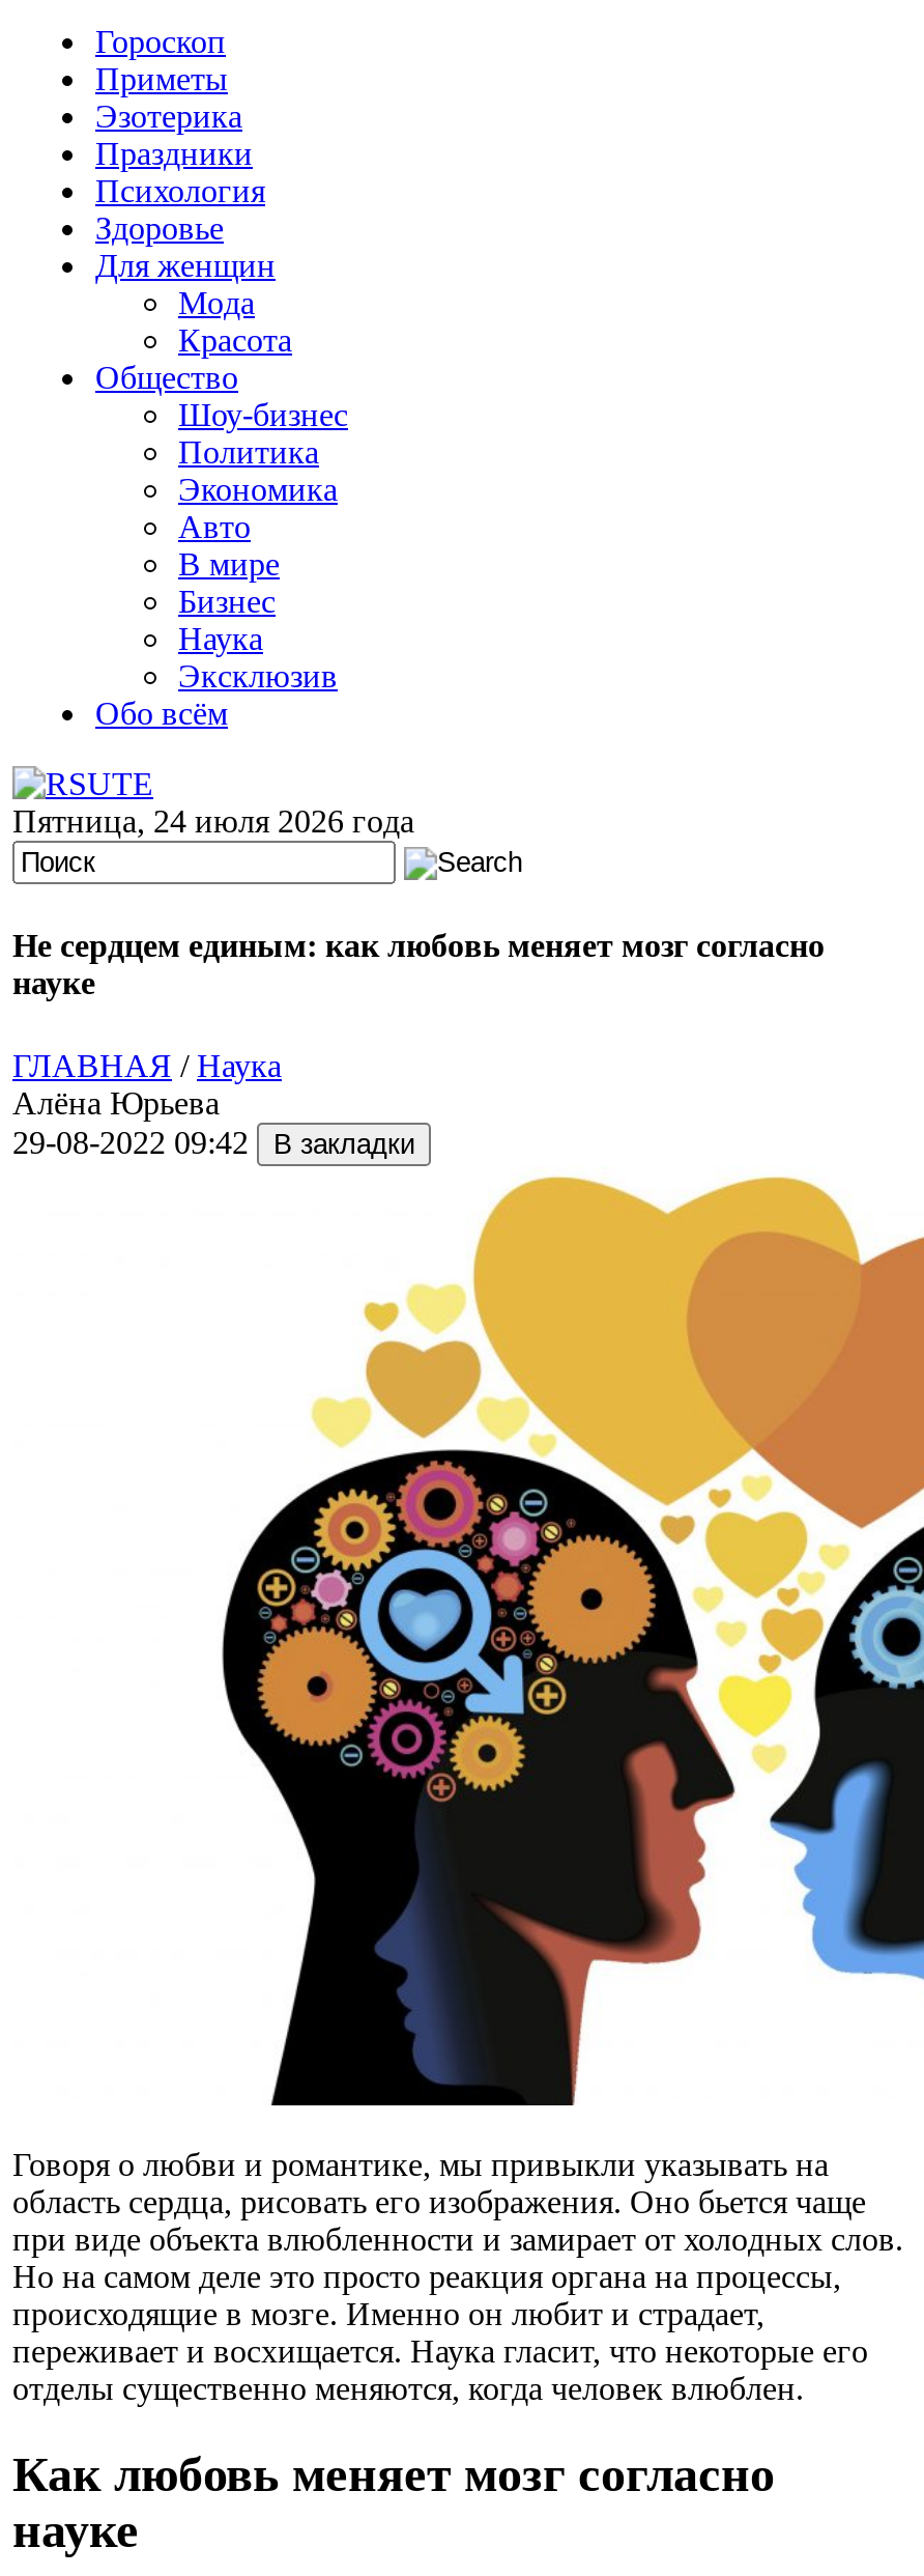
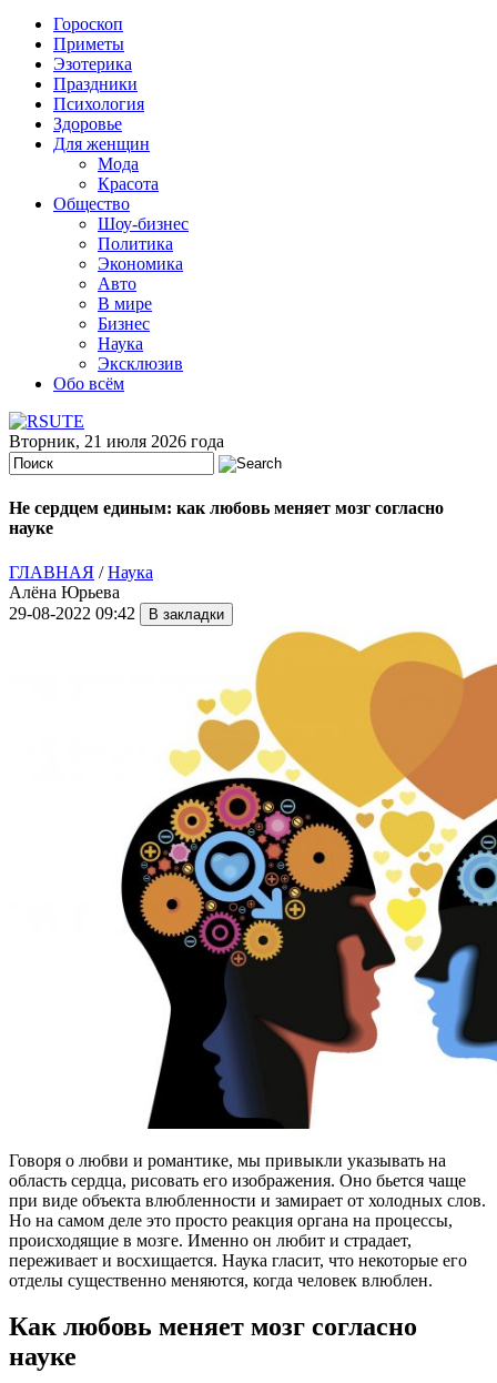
[12,803,414,839] Пятница, 24 июля 2026 года -> [9,432,224,451] Вторник, 21 июля 2026 года

